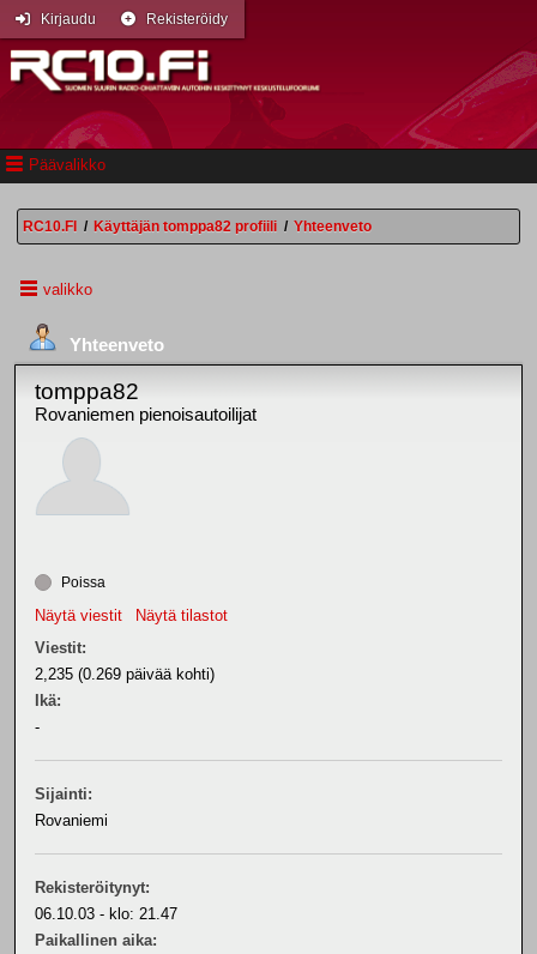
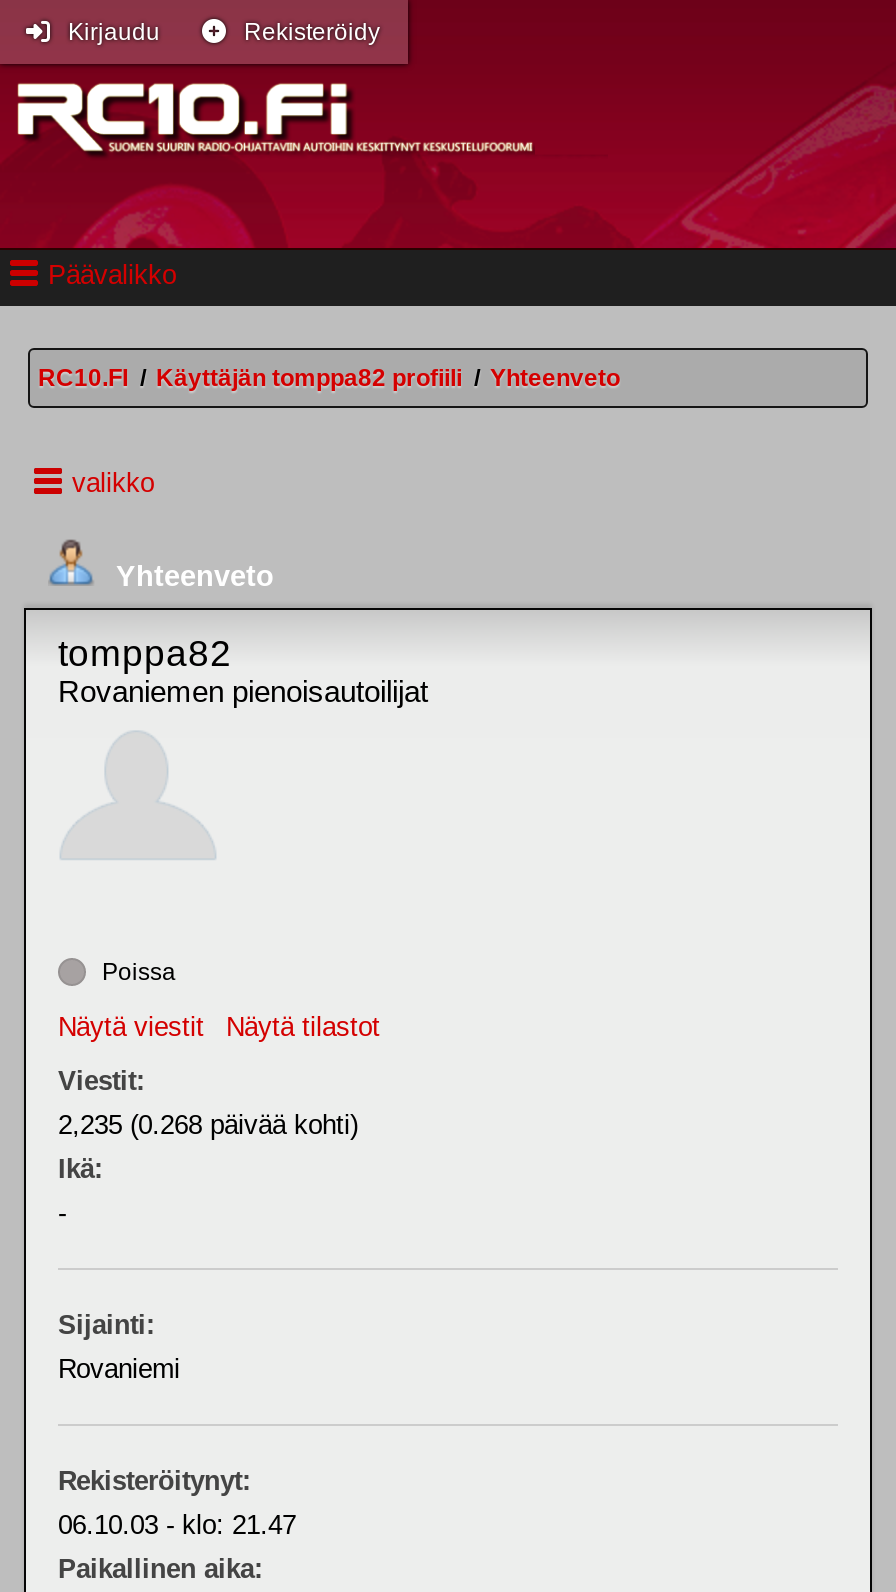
[35,665,215,683] 2,235 (0.269 päivää kohti) -> [58,1110,358,1140] 2,235 (0.268 päivää kohti)

